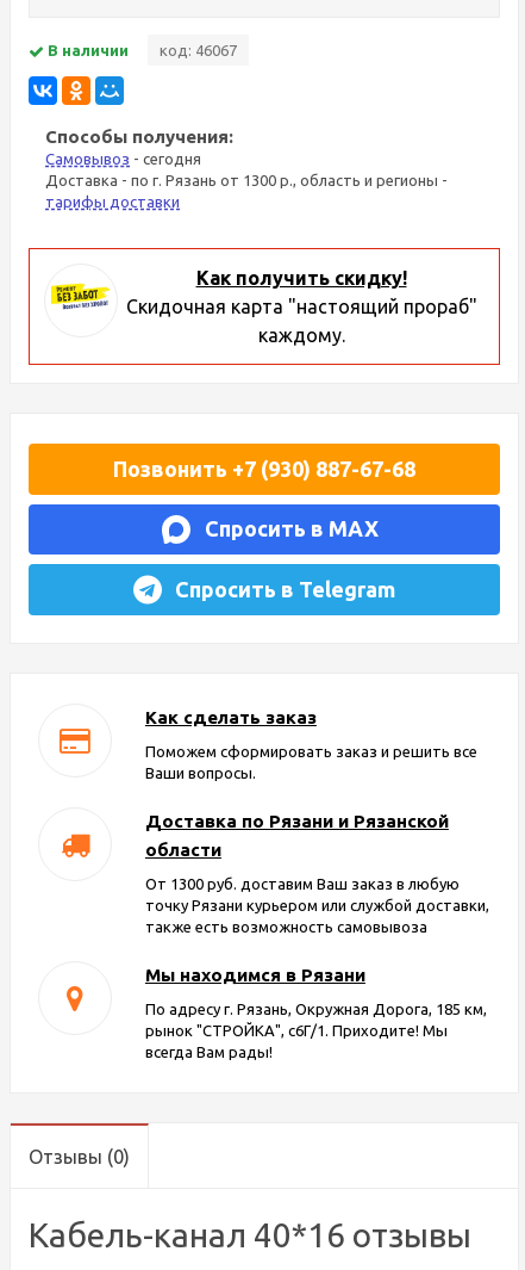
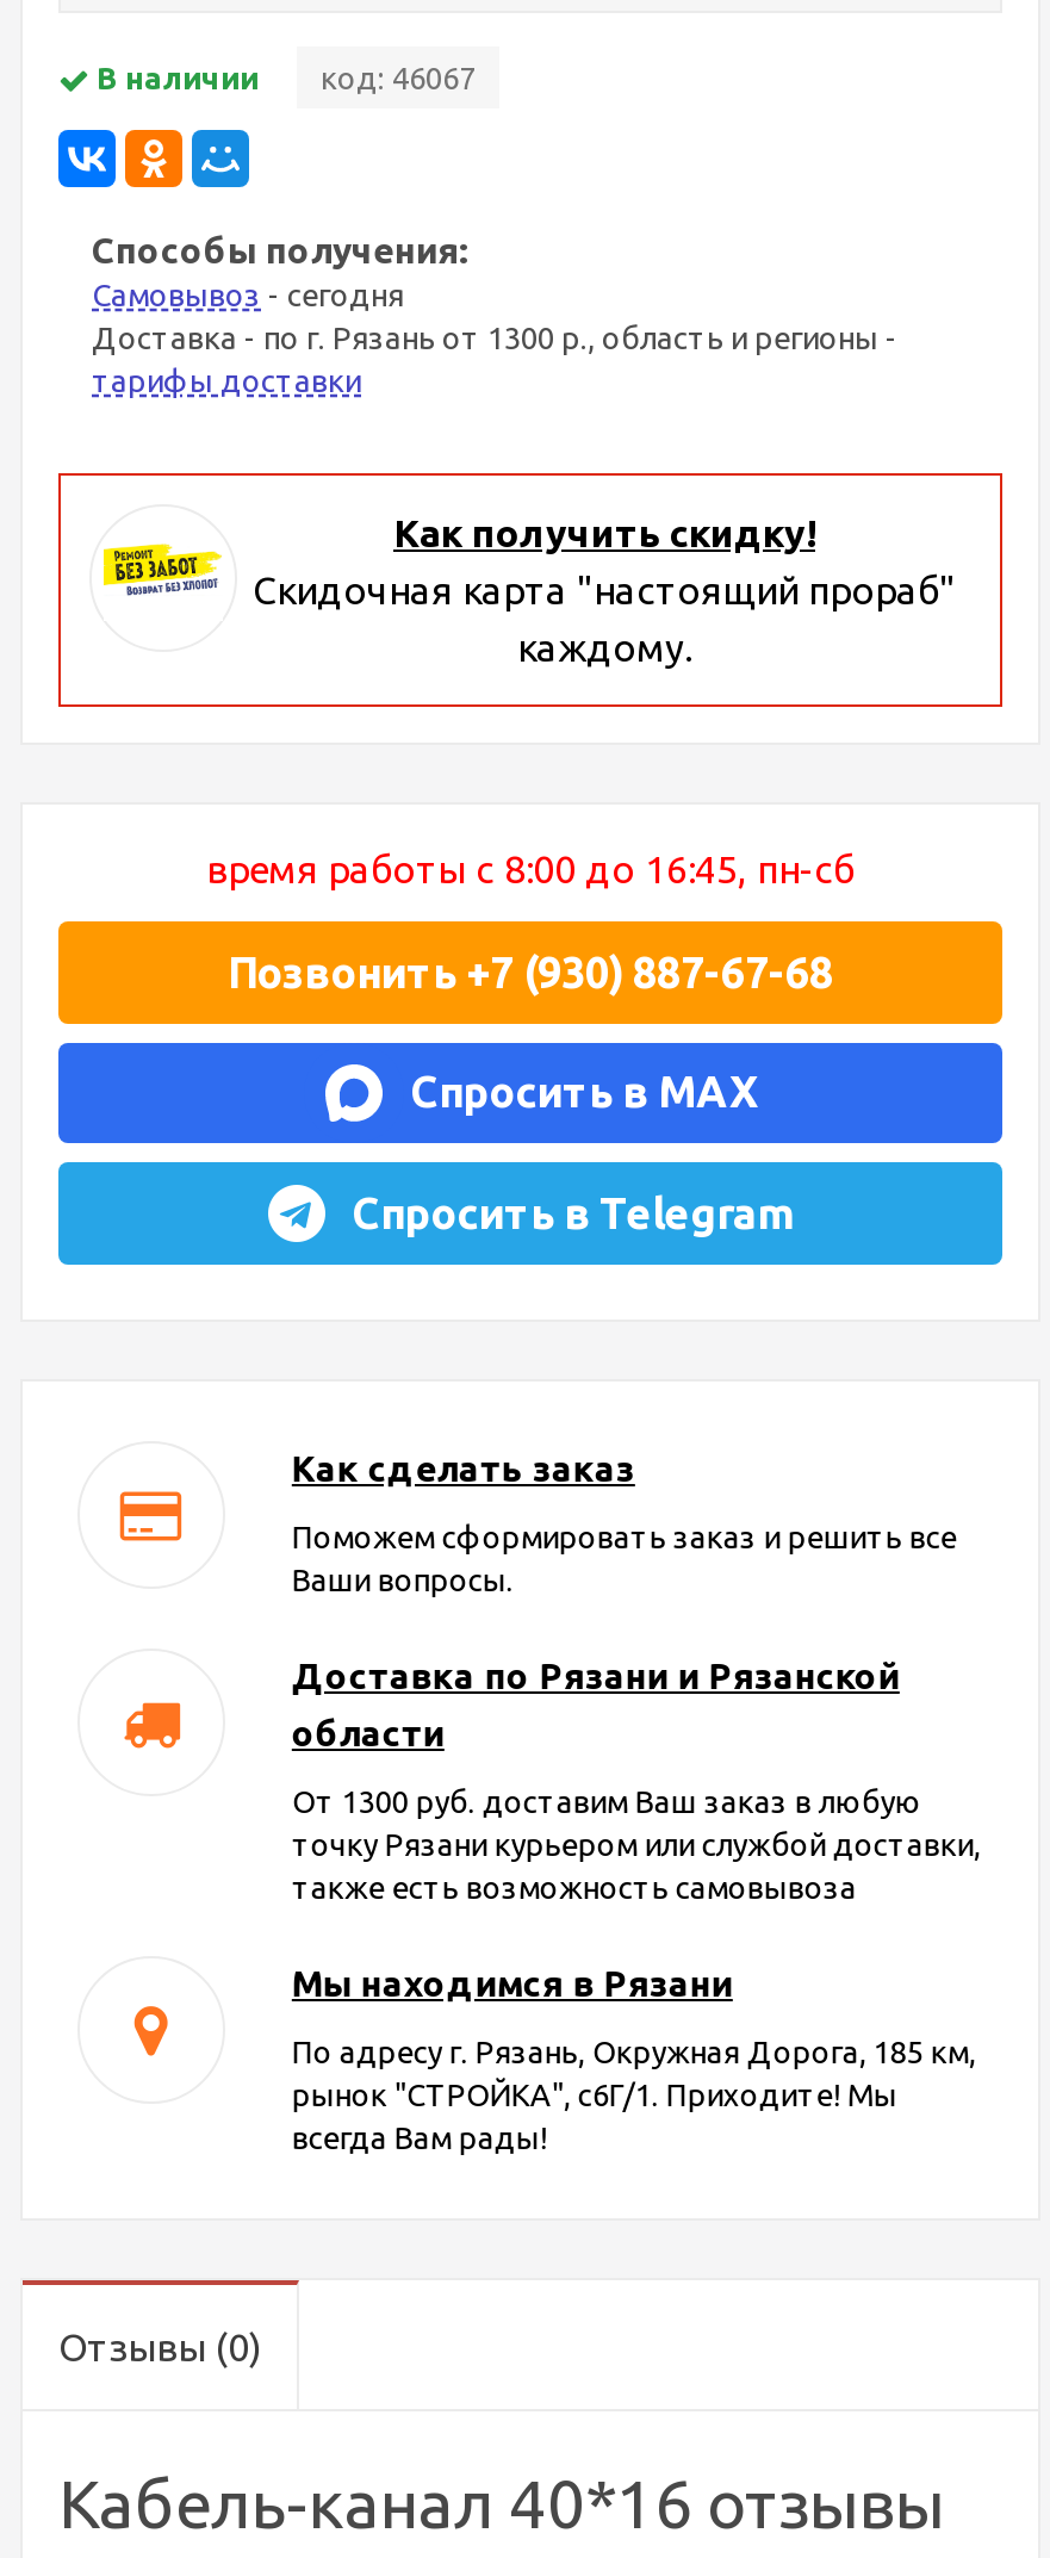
none -> [206,848,855,890] время работы с 8:00 до 16:45, пн-сб

